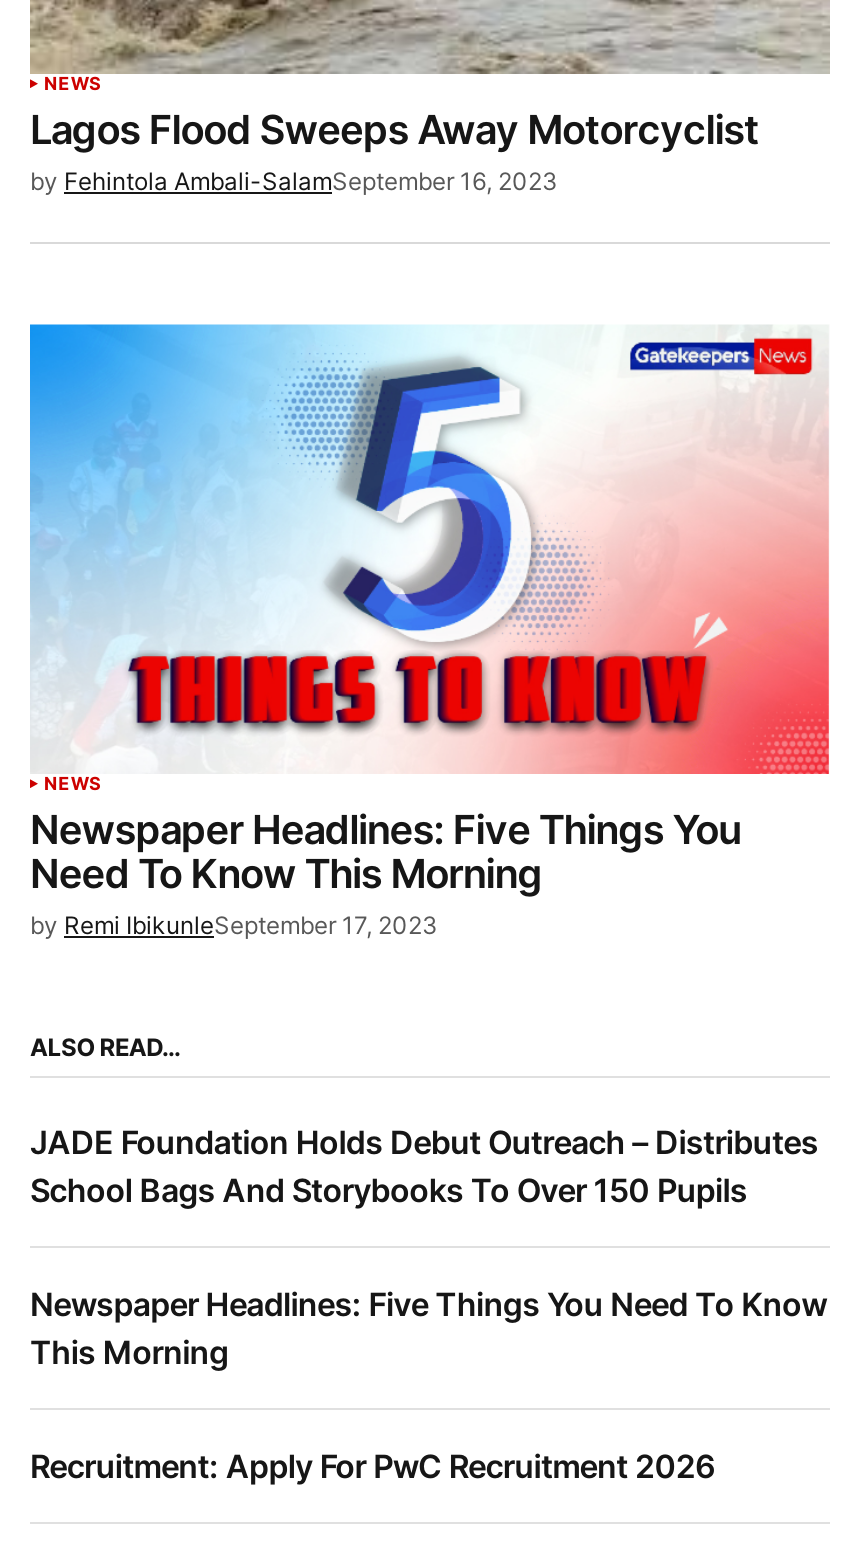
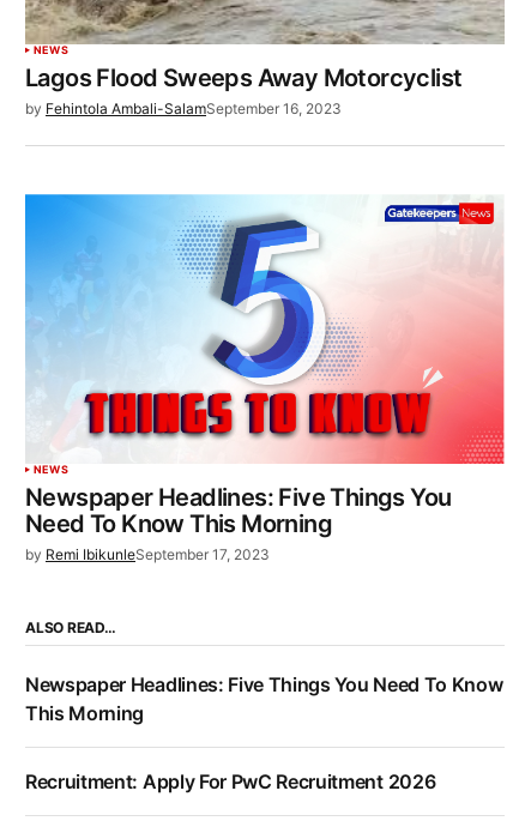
[30,1123,818,1211] JADE Foundation Holds Debut Outreach – Distributes | School Bags And Storybooks To Over 150 Pupils -> none

